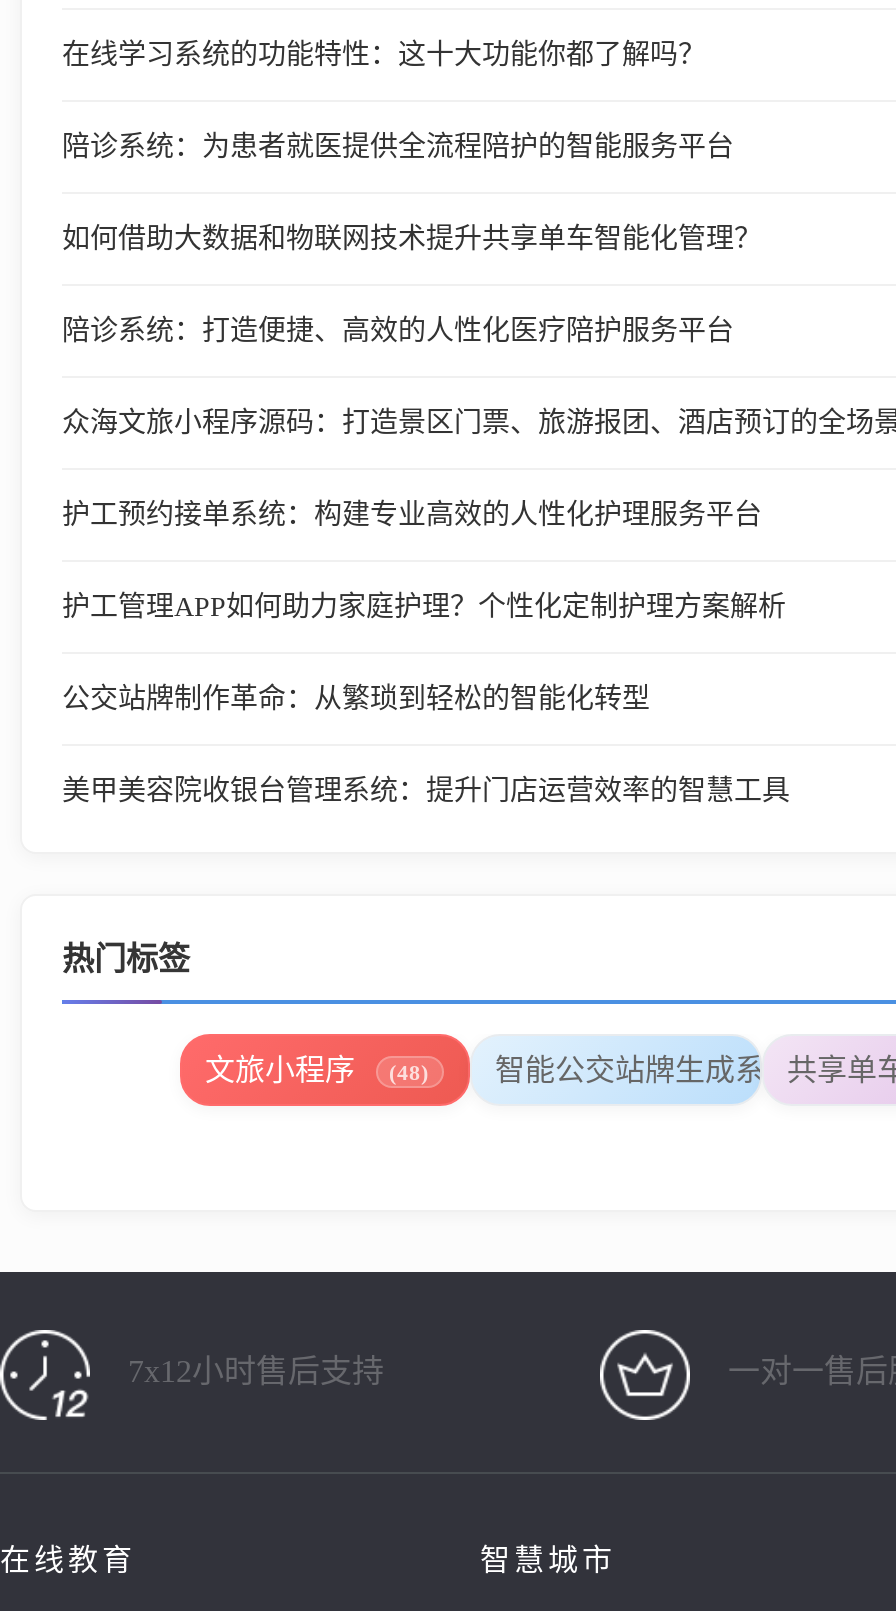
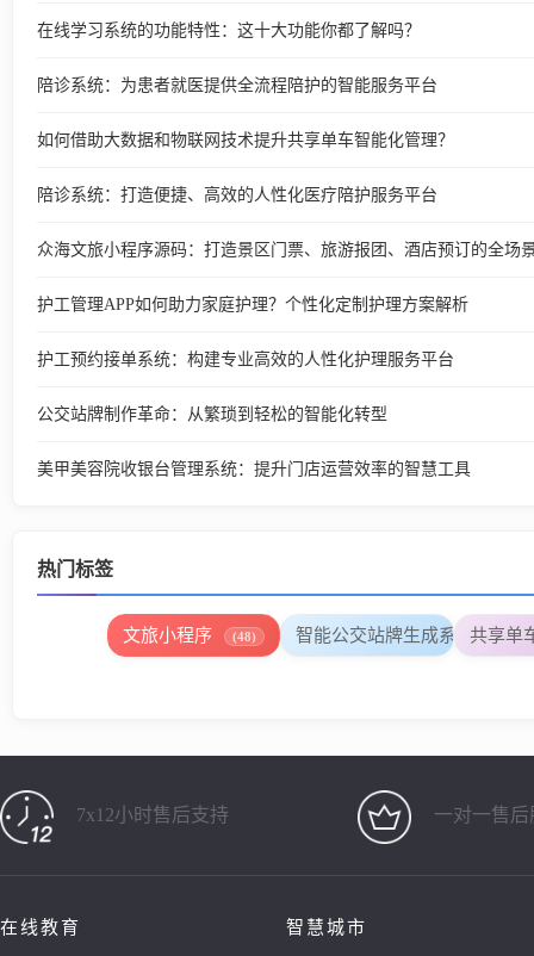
moved [62,500,762,530] -> [37,350,454,368]: 护工预约接单系统：构建专业高效的人性化护理服务平台
moved [62,592,786,622] -> [37,296,468,314]: 护工管理APP如何助力家庭护理？个性化定制护理方案解析

